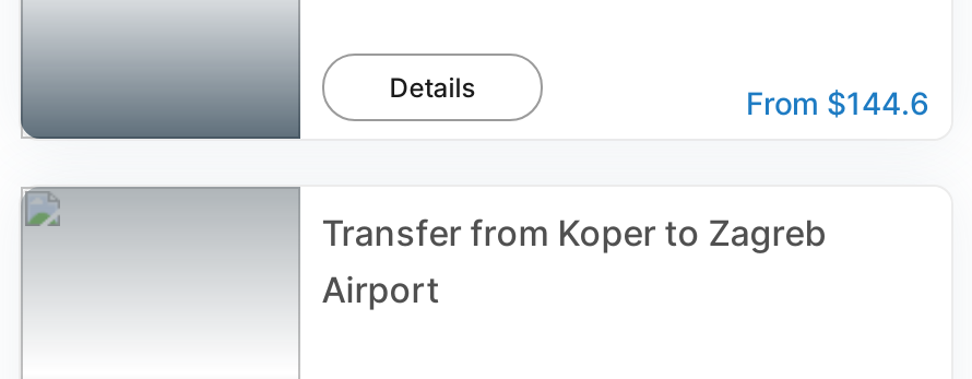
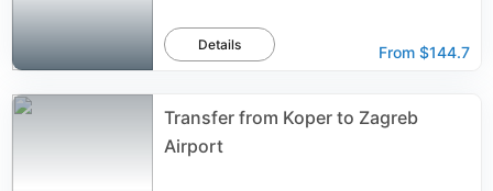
[746,84,929,121] From $144.6 -> [379,43,470,61] From $144.7

